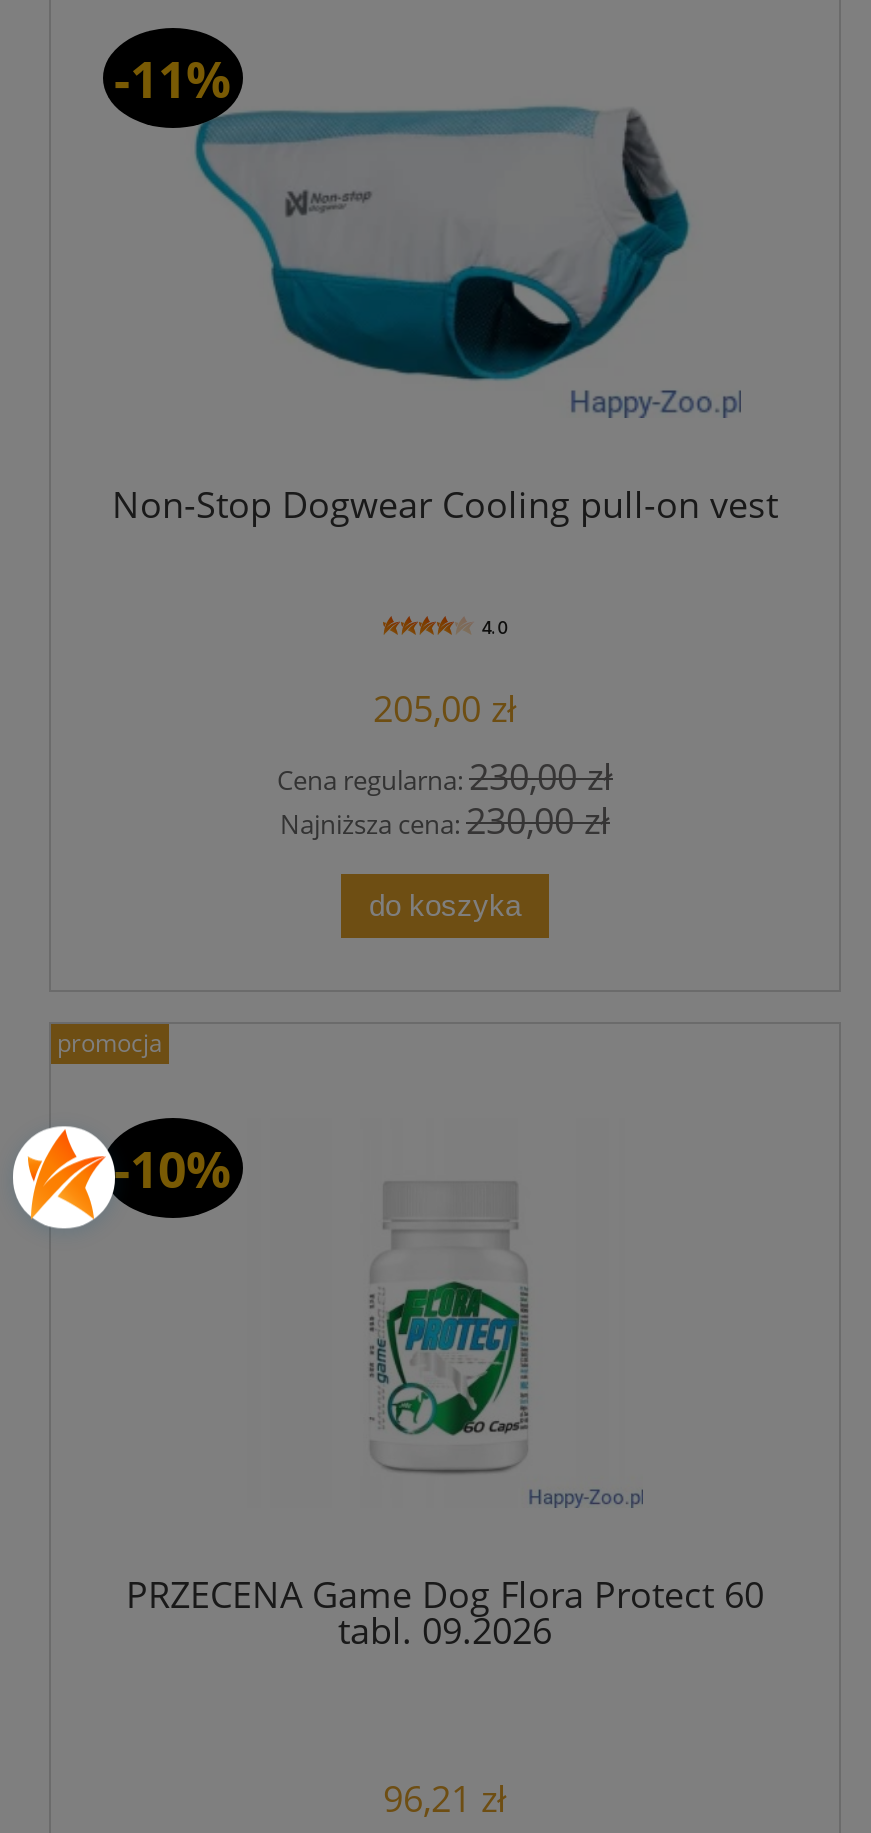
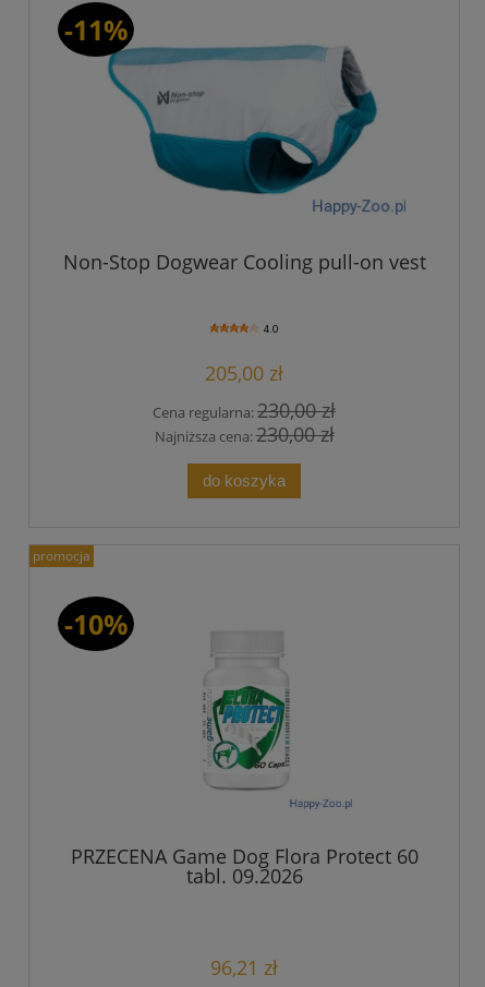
[11,1124,107,1230] [image] -> none

